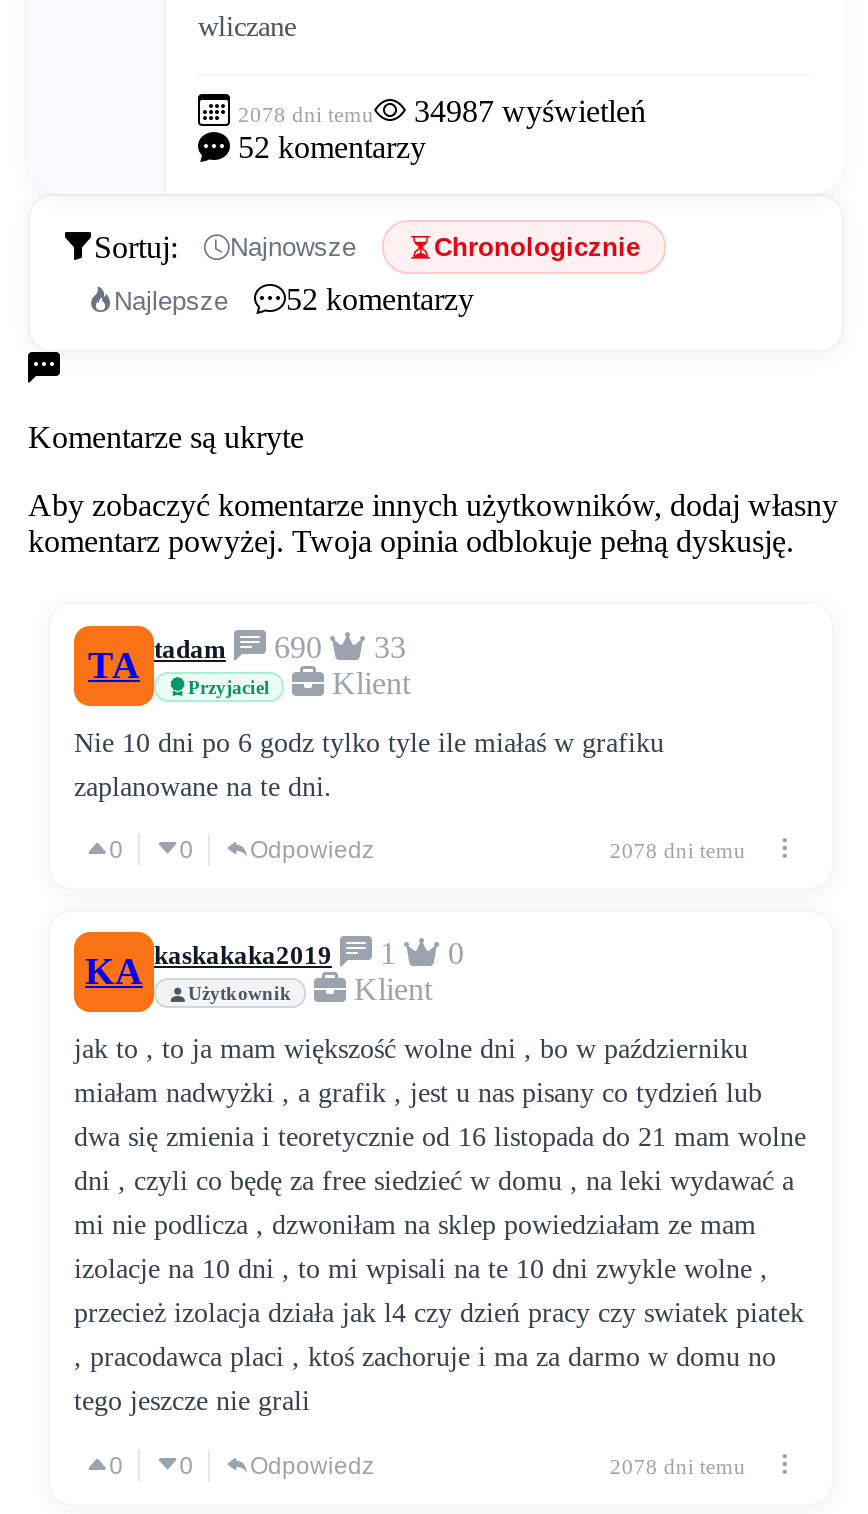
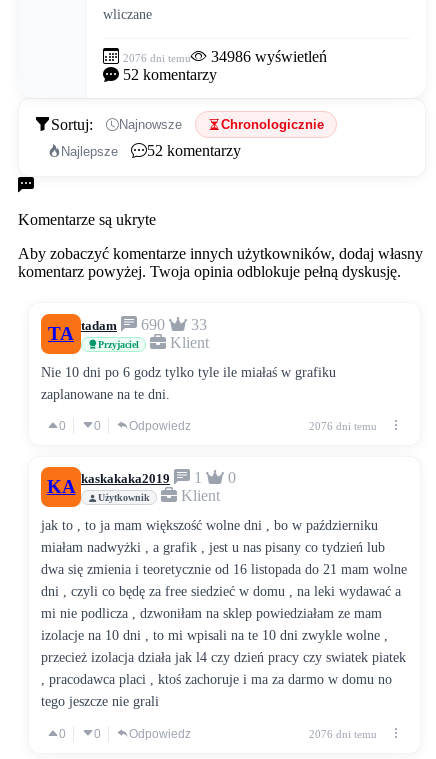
[238,102,374,126] 2078 dni temu -> [123,52,191,64] 2076 dni temu
[414,94,646,128] 34987 wyświetleń -> [211,48,327,65] 34986 wyświetleń
[610,838,746,862] 2078 dni temu -> [309,420,377,432] 2076 dni temu
[610,1453,746,1477] 2078 dni temu -> [309,727,377,739] 2076 dni temu

